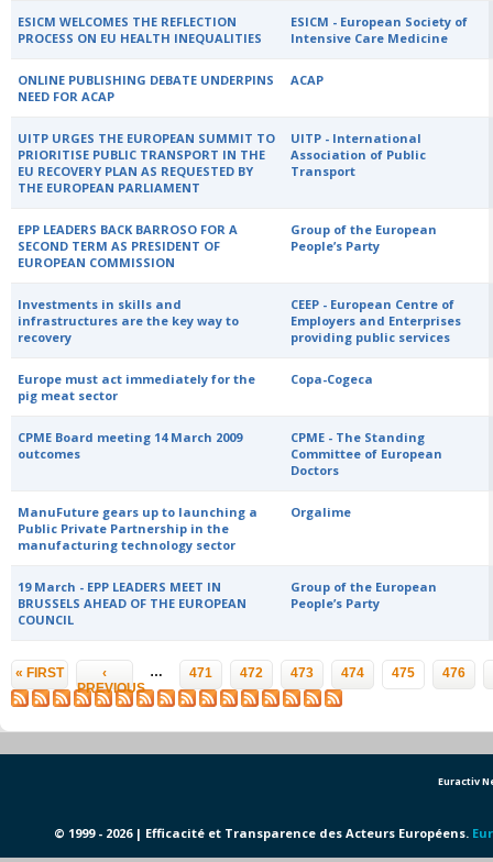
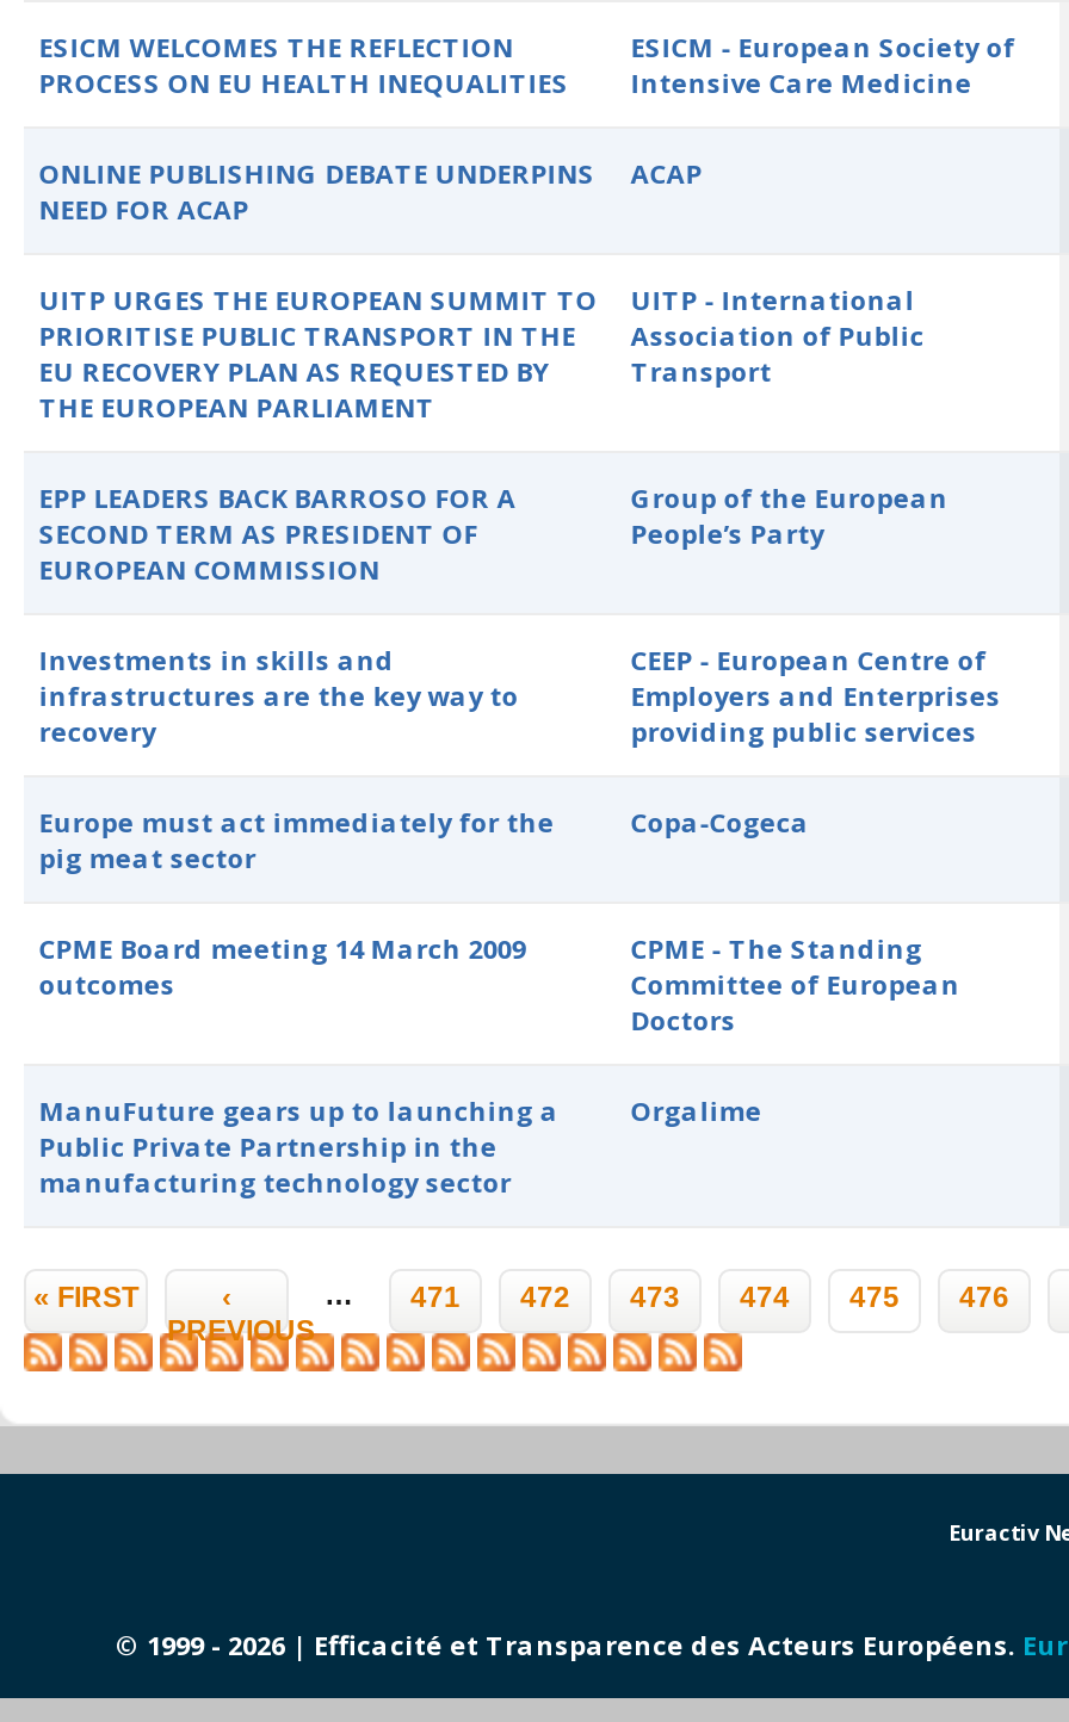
[18,578,247,628] 19 March - EPP LEADERS MEET IN | BRUSSELS AHEAD OF THE EUROPEAN | COUNCIL -> none
[291,578,437,611] Group of the European | People’s Party -> none

